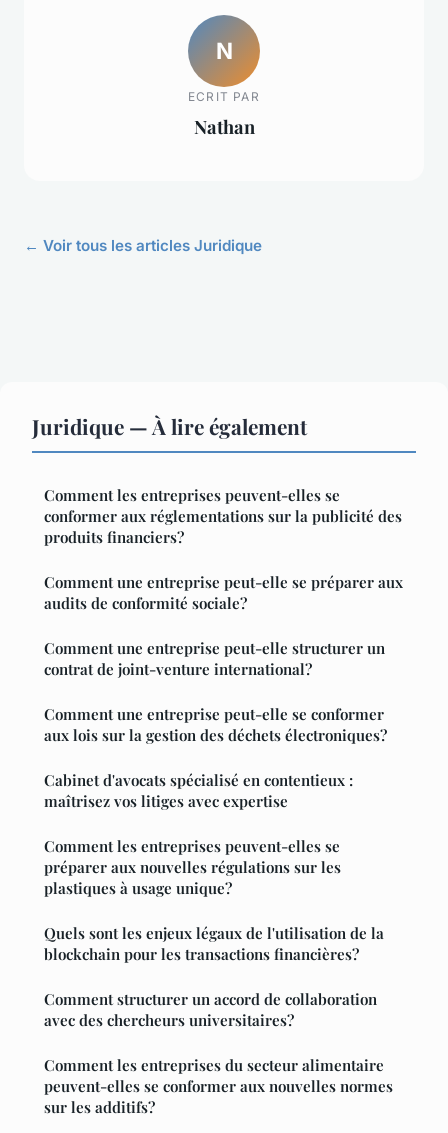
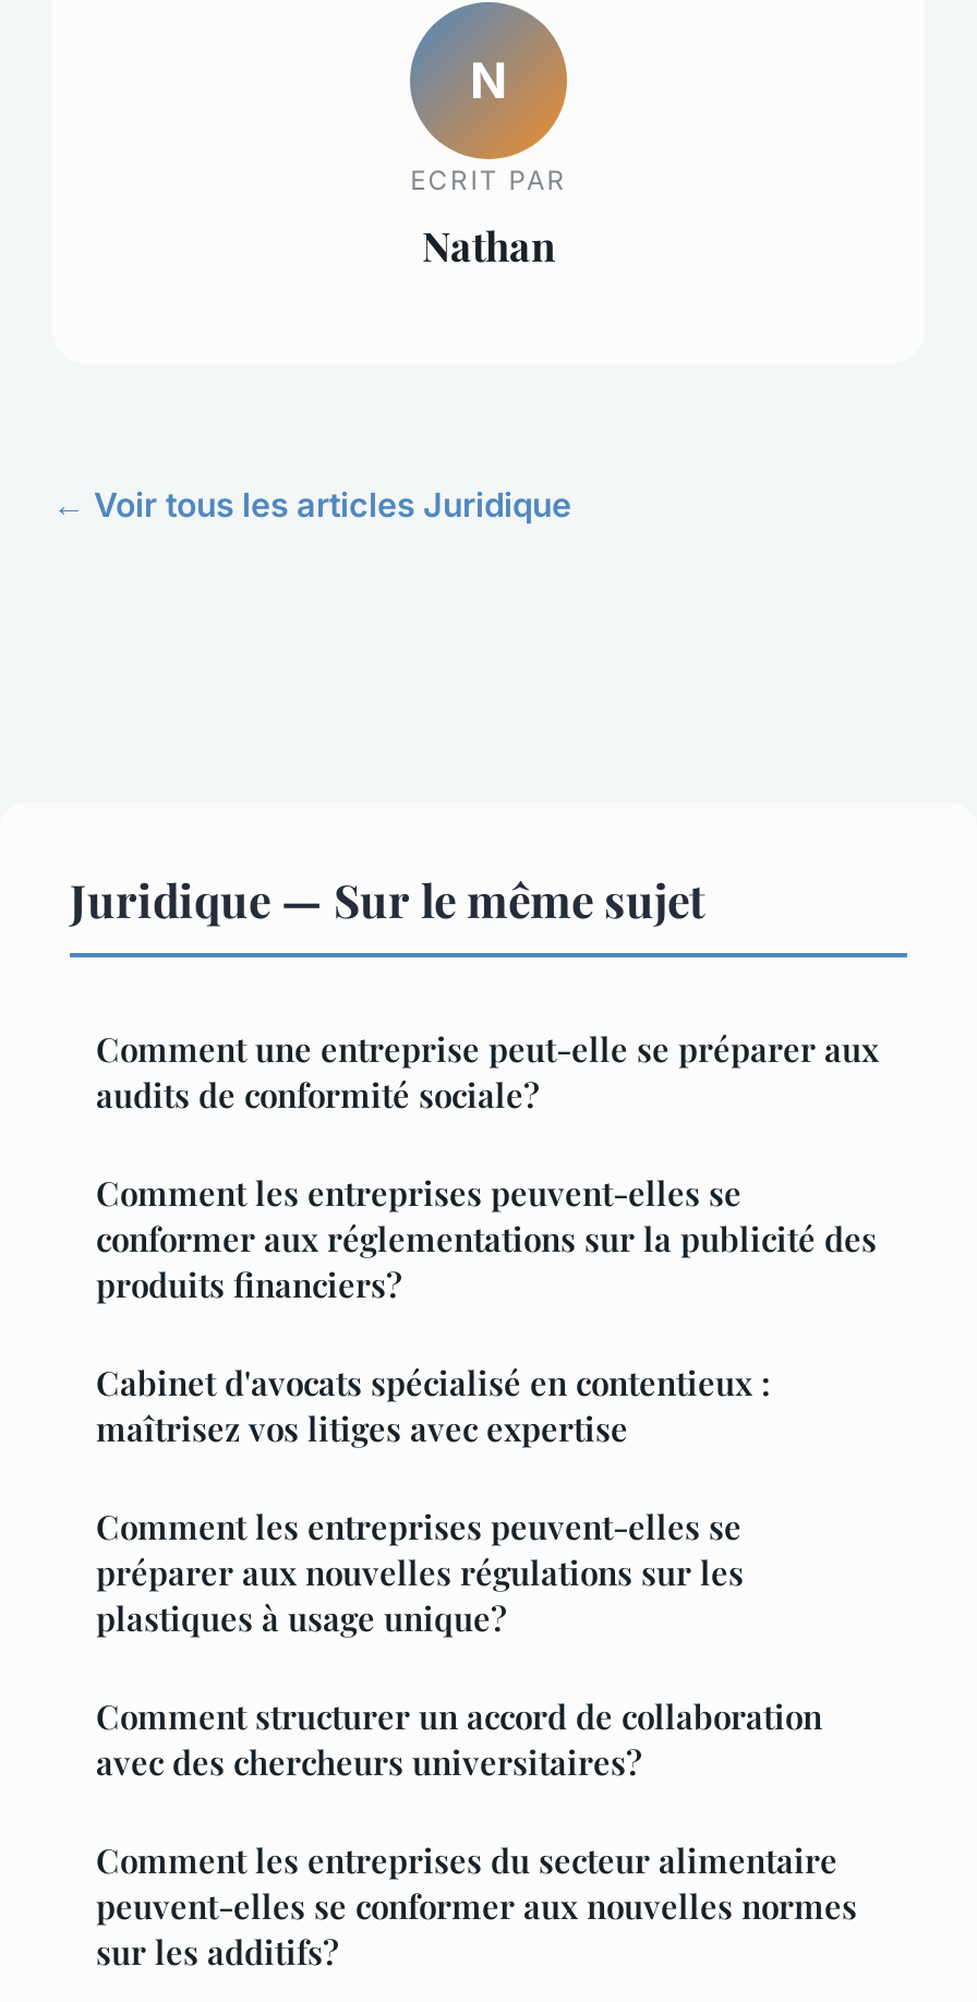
[32,411,307,439] Juridique — À lire également -> [70,867,704,928] Juridique — Sur le même sujet
moved [44,484,402,546] -> [96,1170,877,1305]: Comment les entreprises peuvent-elles se | conformer aux réglementations sur la publicité des | produits financiers?
moved [44,571,403,612] -> [96,1026,879,1115]: Comment une entreprise peut-elle se préparer aux | audits de conformité sociale?
[44,637,387,744] Comment une entreprise peut-elle structurer un | contrat de joint-venture international? | Comment une entreprise peut-elle se conformer | aux lois sur la gestion des déchets électroniques? -> none
[44,922,384,963] Quels sont les enjeux légaux de l'utilisation de la | blockchain pour les transactions financières? -> none

